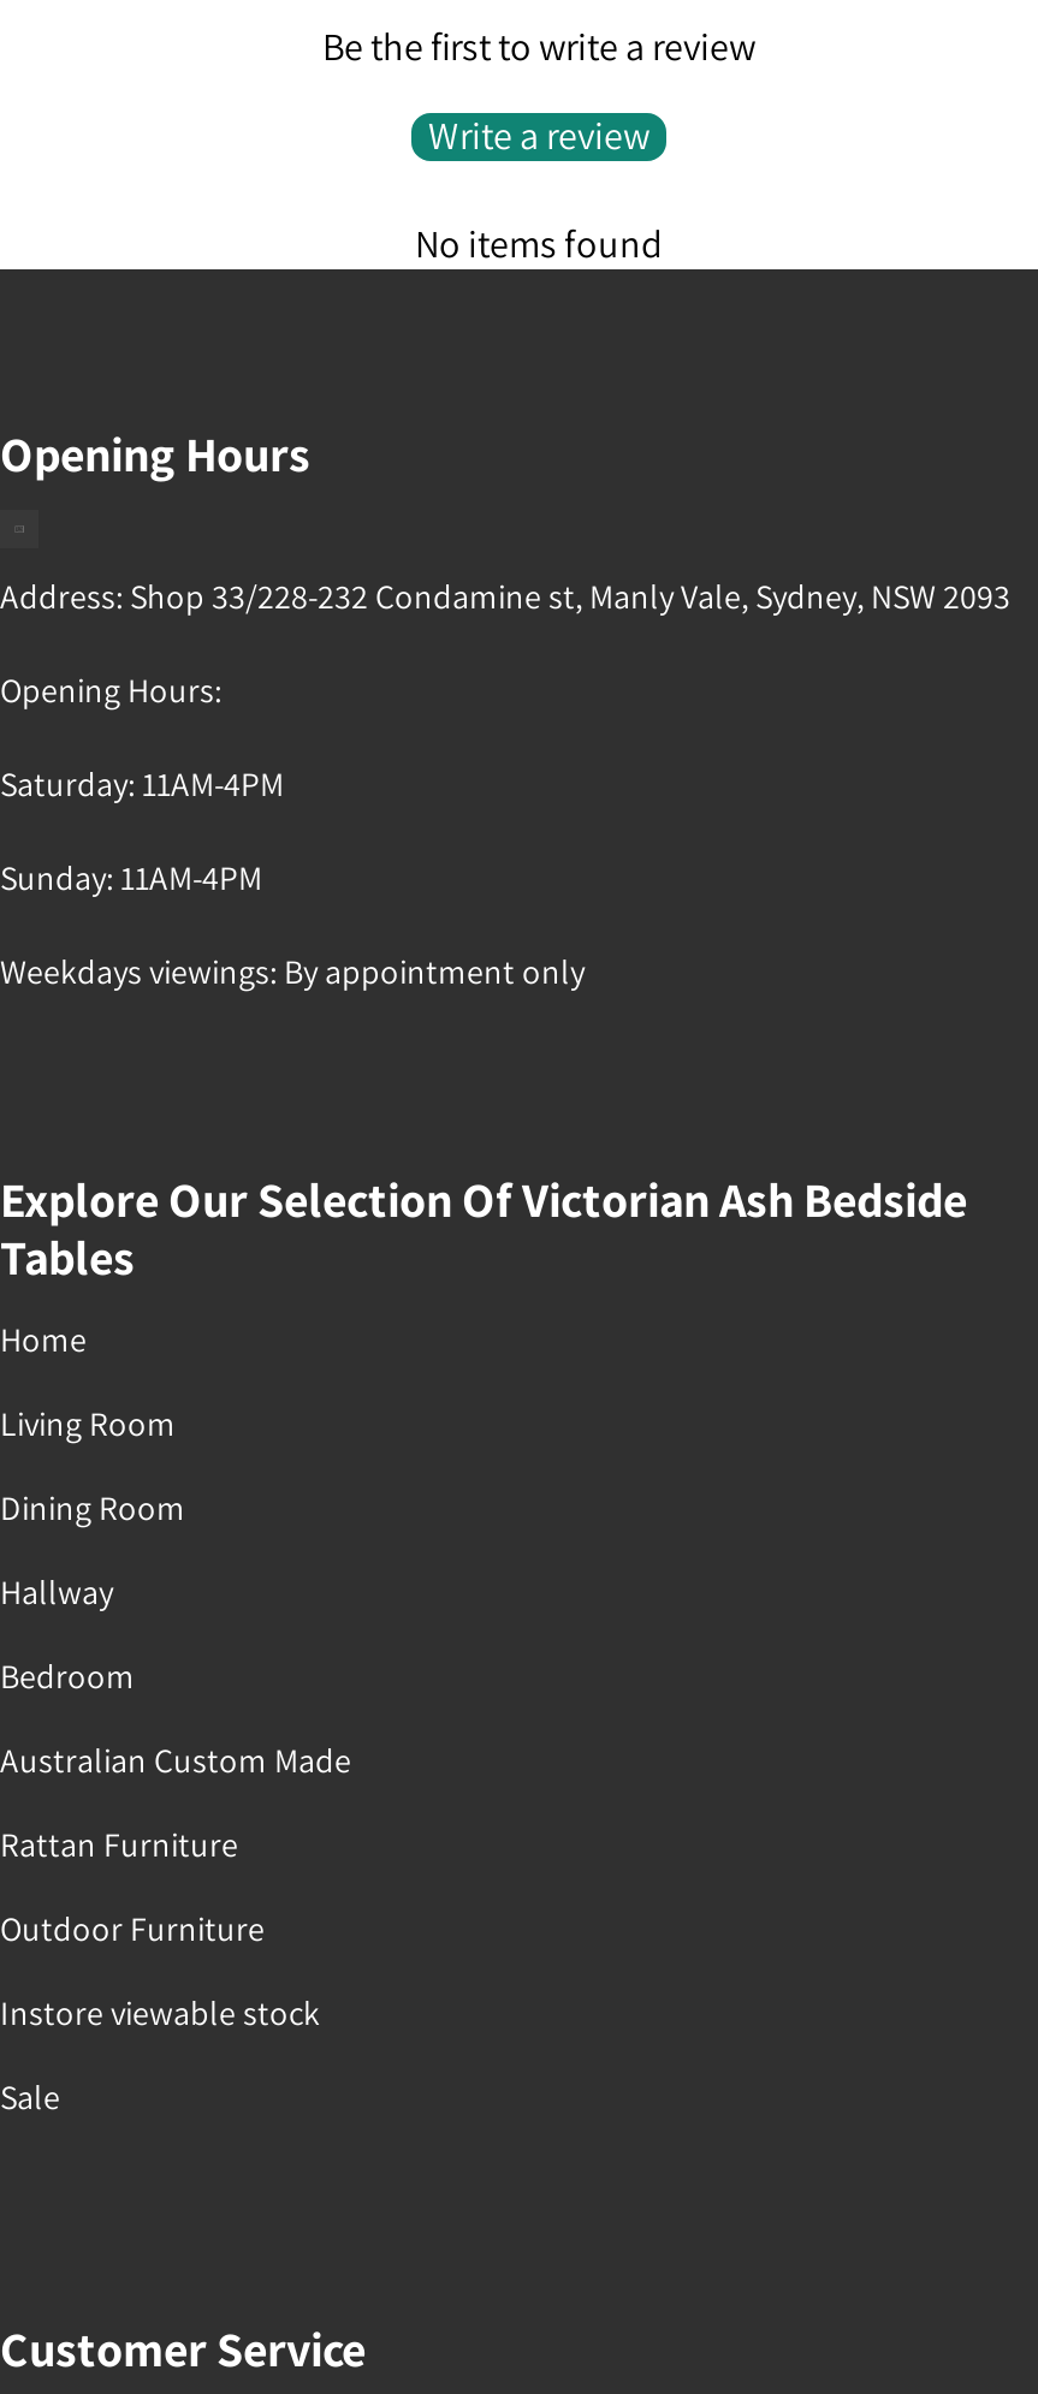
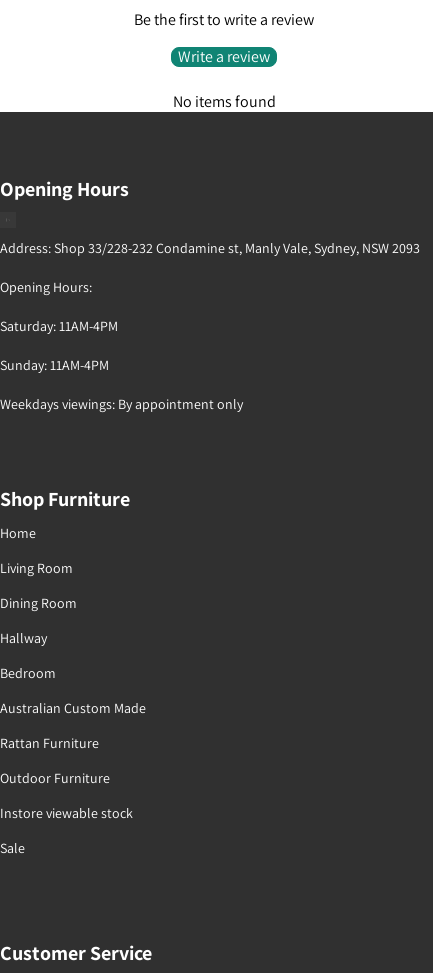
[0,1170,967,1290] Explore Our Selection Of Victorian Ash Bedside | Tables -> [0,486,130,512] Shop Furniture

